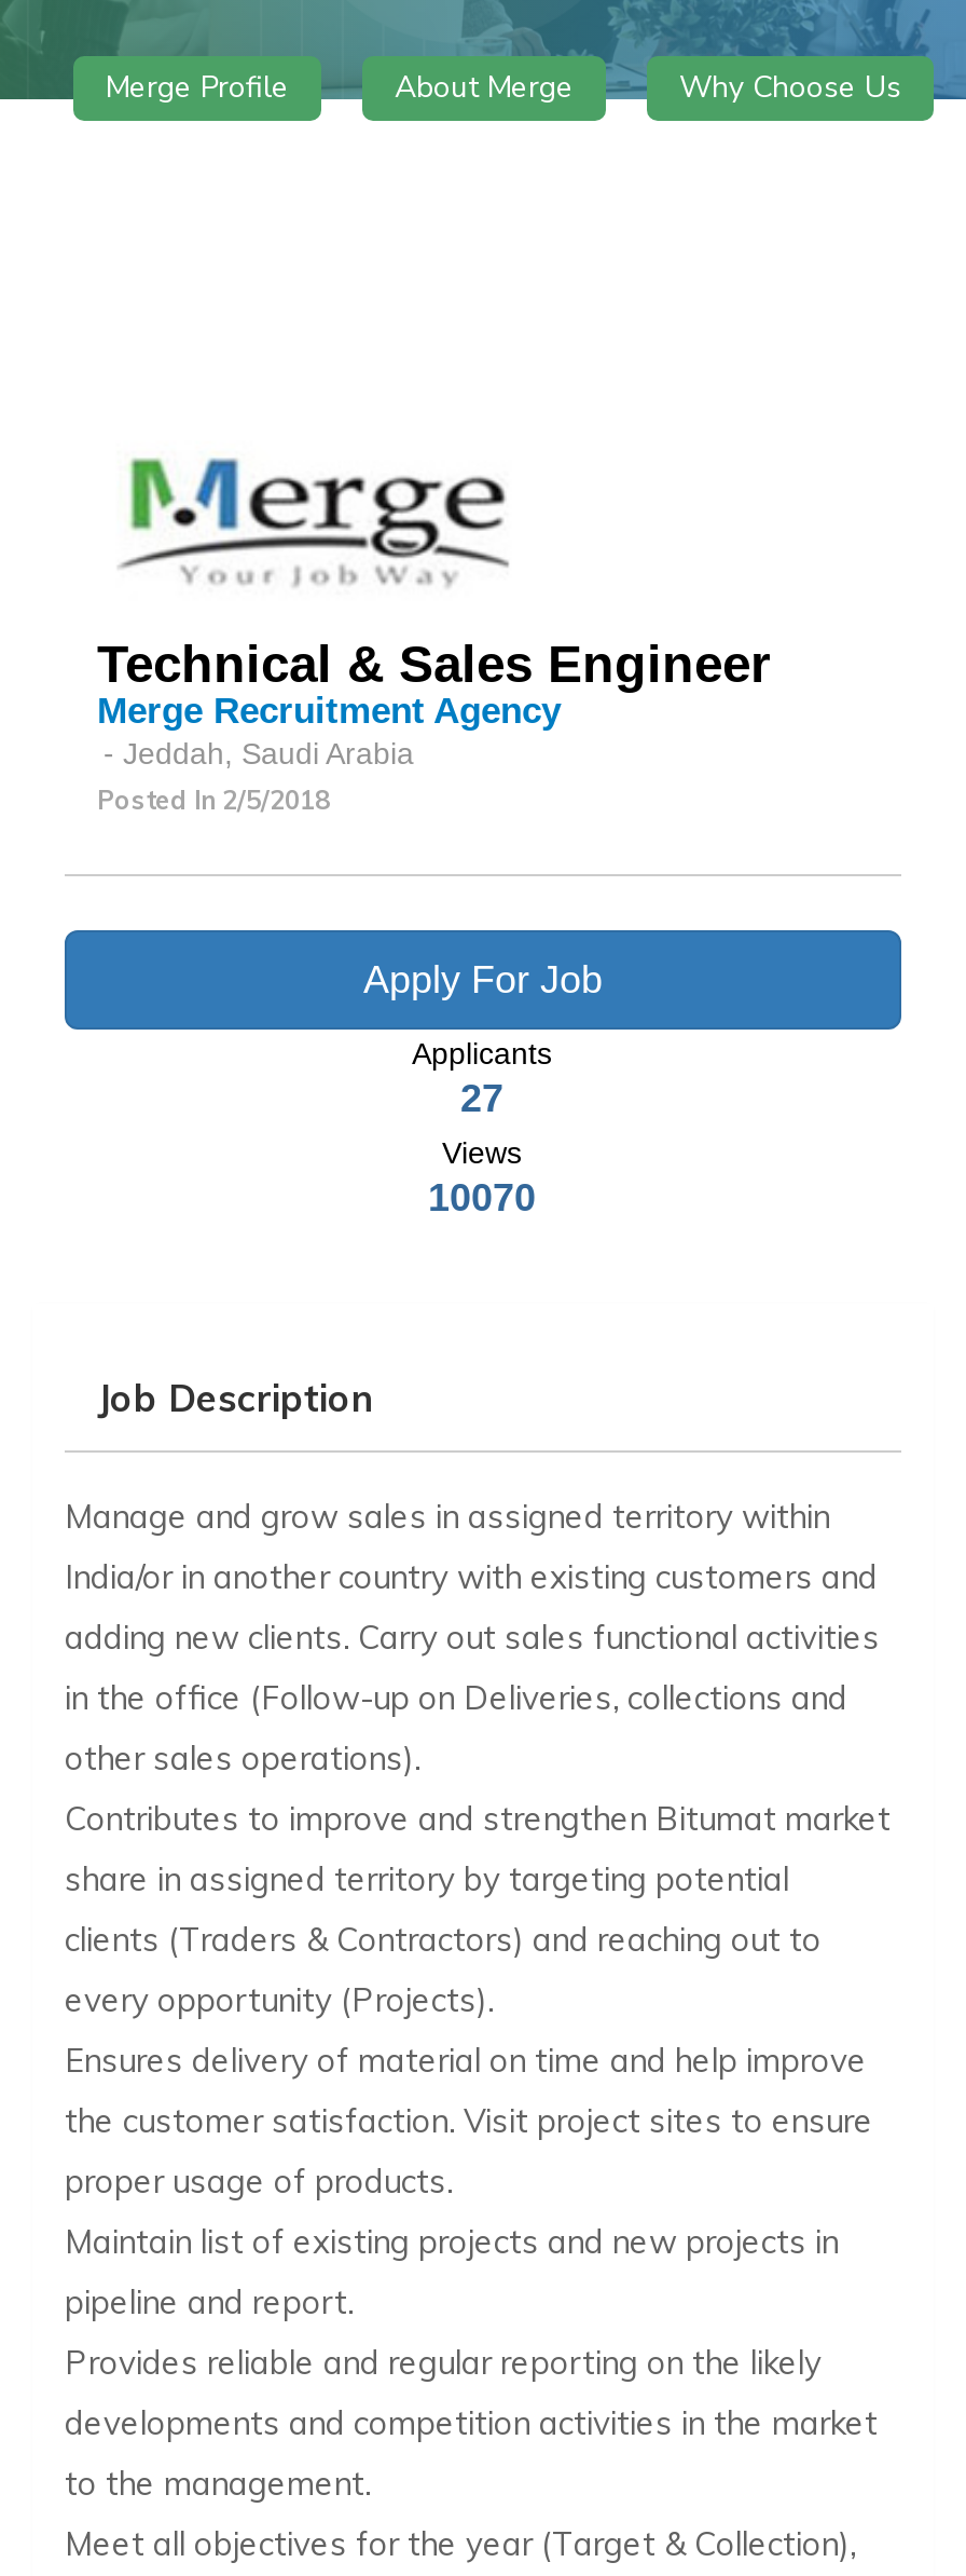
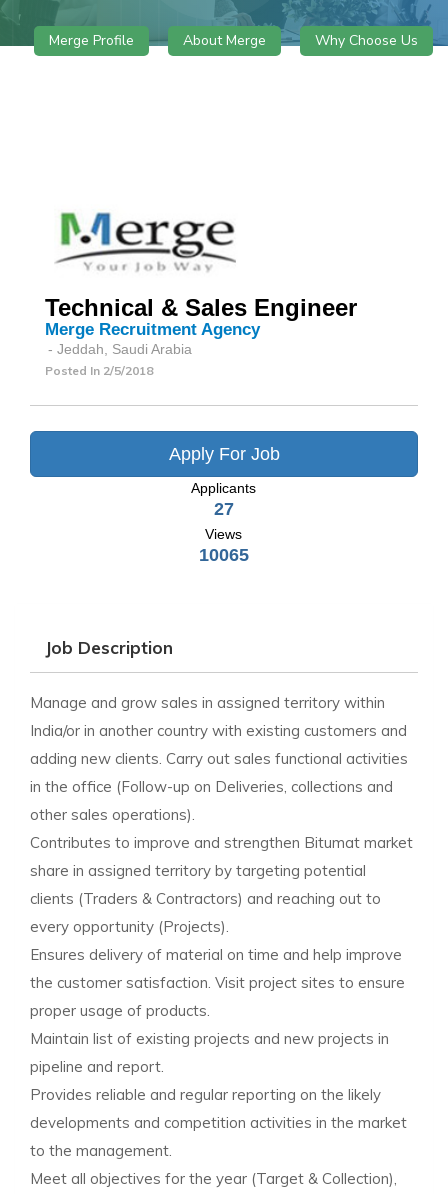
[428,1175,536,1219] 10070 -> [198,545,248,565] 10065

